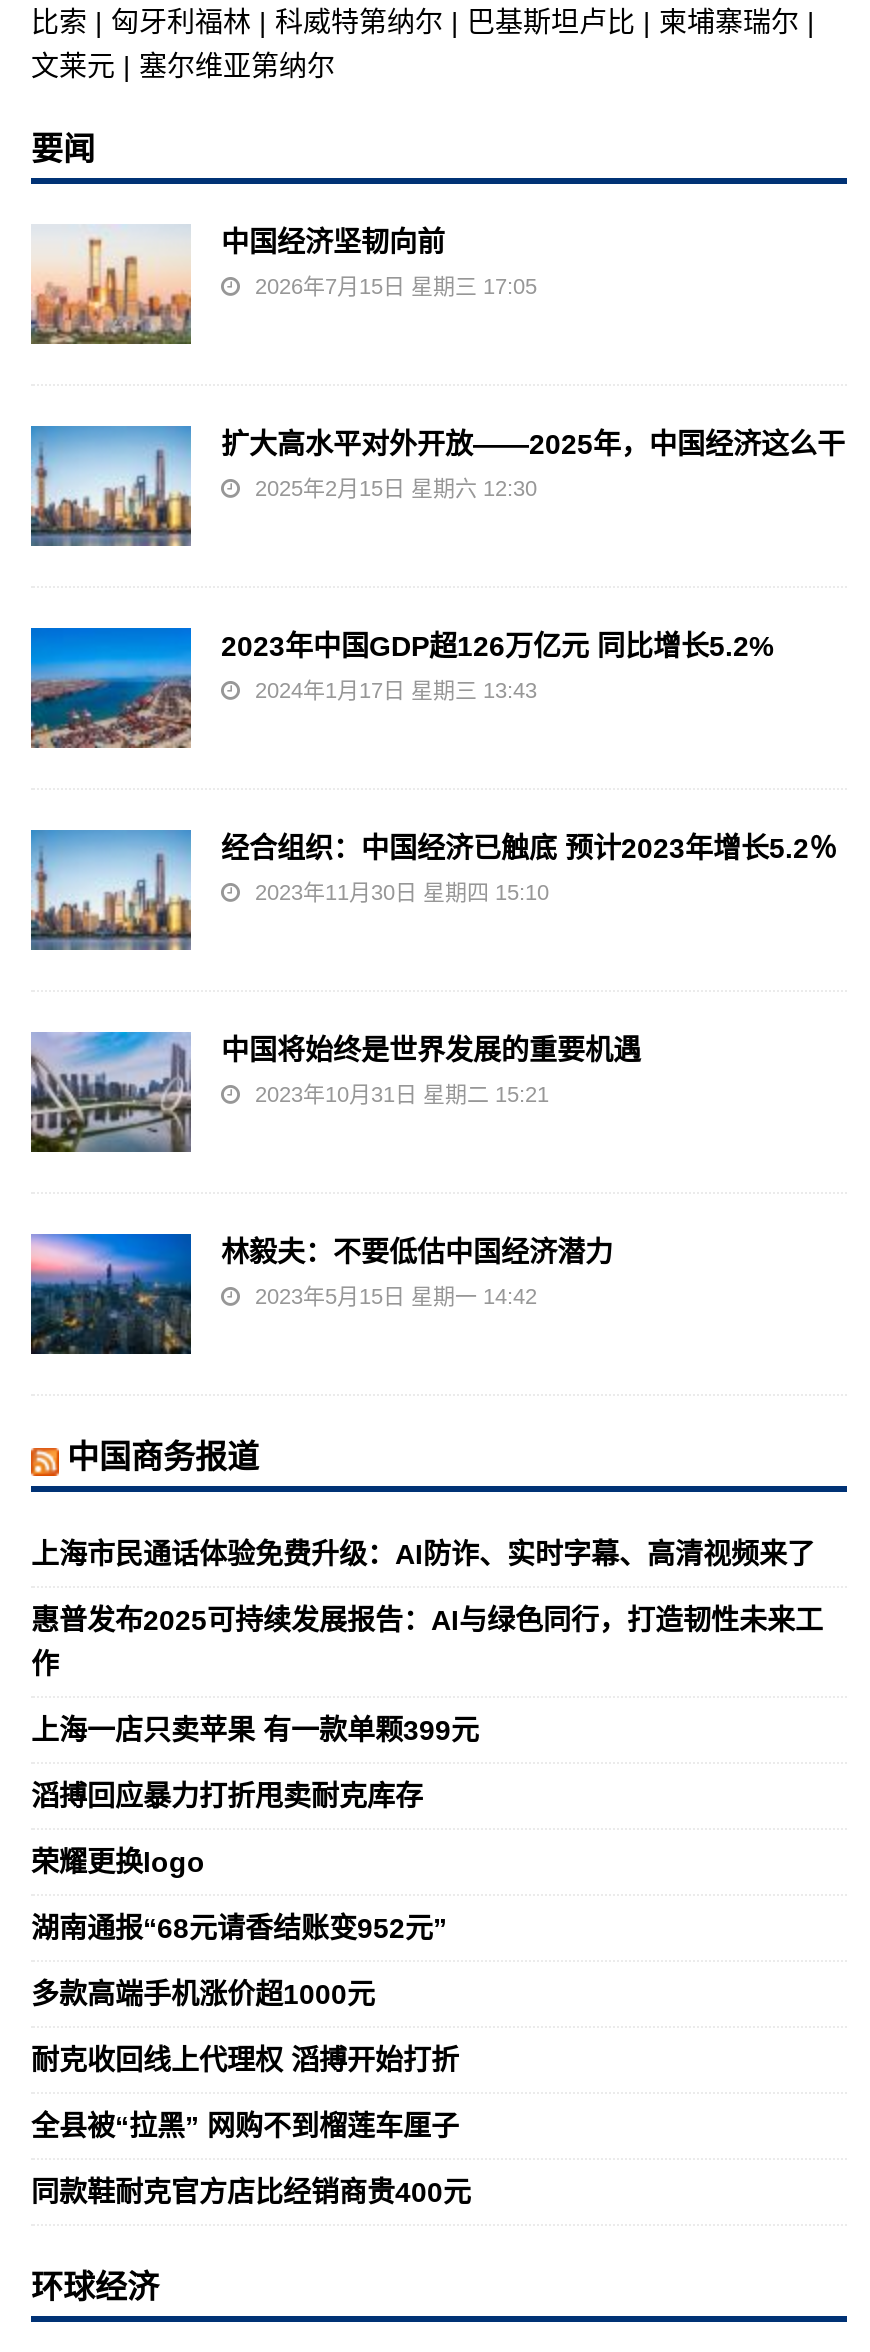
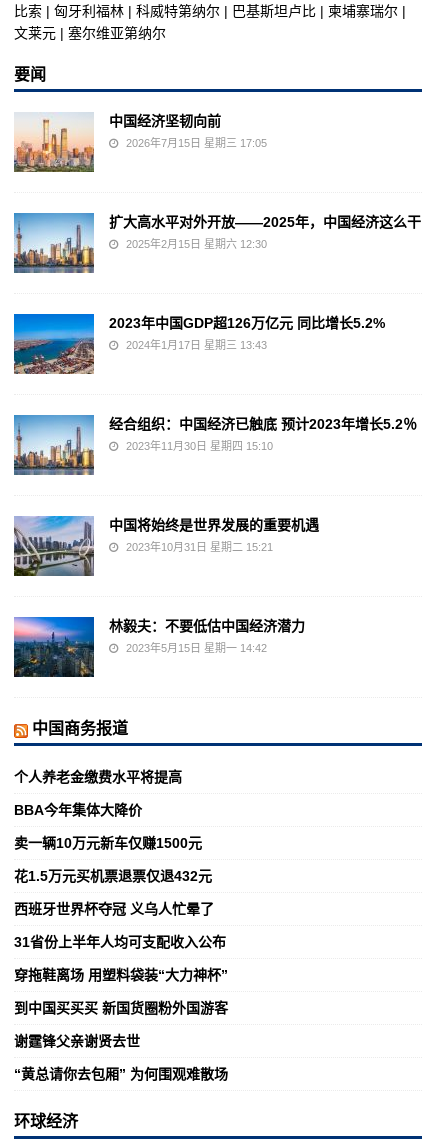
[31,1539,815,1571] 上海市民通话体验免费升级：AI防诈、实时字幕、高清视频来了 -> [14,769,182,785] 个人养老金缴费水平将提高
[31,1605,823,1681] 惠普发布2025可持续发展报告：AI与绿色同行，打造韧性未来工 | 作 -> [14,802,142,818] BBA今年集体大降价
[31,1715,479,1747] 上海一店只卖苹果 有一款单颗399元 -> [14,835,202,851] 卖一辆10万元新车仅赚1500元
[31,1781,423,1813] 滔搏回应暴力打折甩卖耐克库存 -> [14,868,212,884] 花1.5万元买机票退票仅退432元
[31,1847,205,1879] 荣耀更换logo -> [14,901,214,917] 西班牙世界杯夺冠 义乌人忙晕了
[31,1913,447,1945] 湖南通报“68元请香结账变952元” -> [14,934,226,950] 31省份上半年人均可支配收入公布
[31,1979,375,2011] 多款高端手机涨价超1000元 -> [14,967,228,983] 穿拖鞋离场 用塑料袋装“大力神杯”
[31,2045,459,2077] 耐克收回线上代理权 滔搏开始打折 -> [14,1000,228,1016] 到中国买买买 新国货圈粉外国游客
[31,2111,459,2143] 全县被“拉黑” 网购不到榴莲车厘子 -> [14,1033,140,1049] 谢霆锋父亲谢贤去世
[31,2177,471,2209] 同款鞋耐克官方店比经销商贵400元 -> [14,1066,228,1082] “黄总请你去包厢” 为何围观难散场

